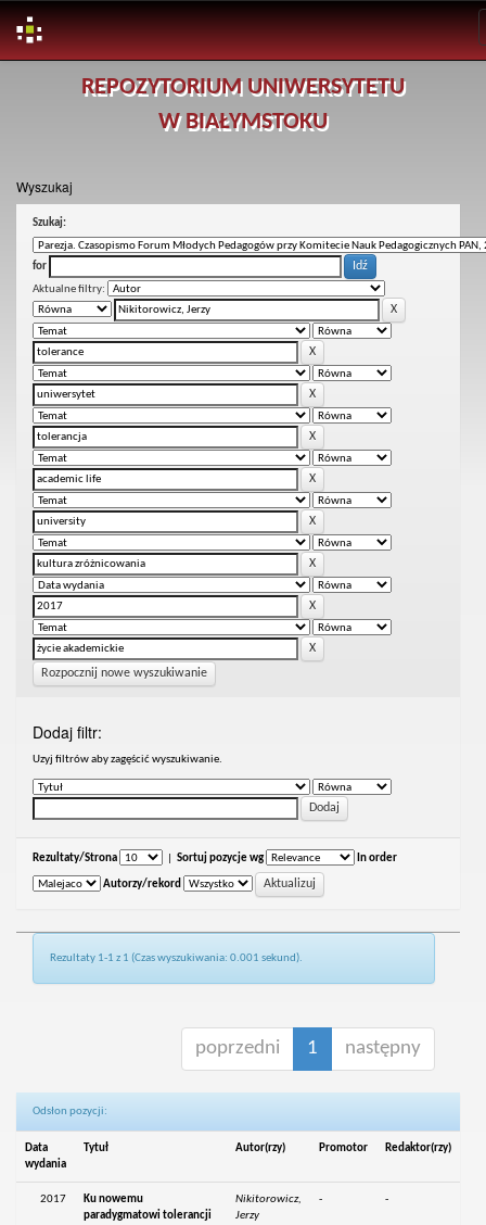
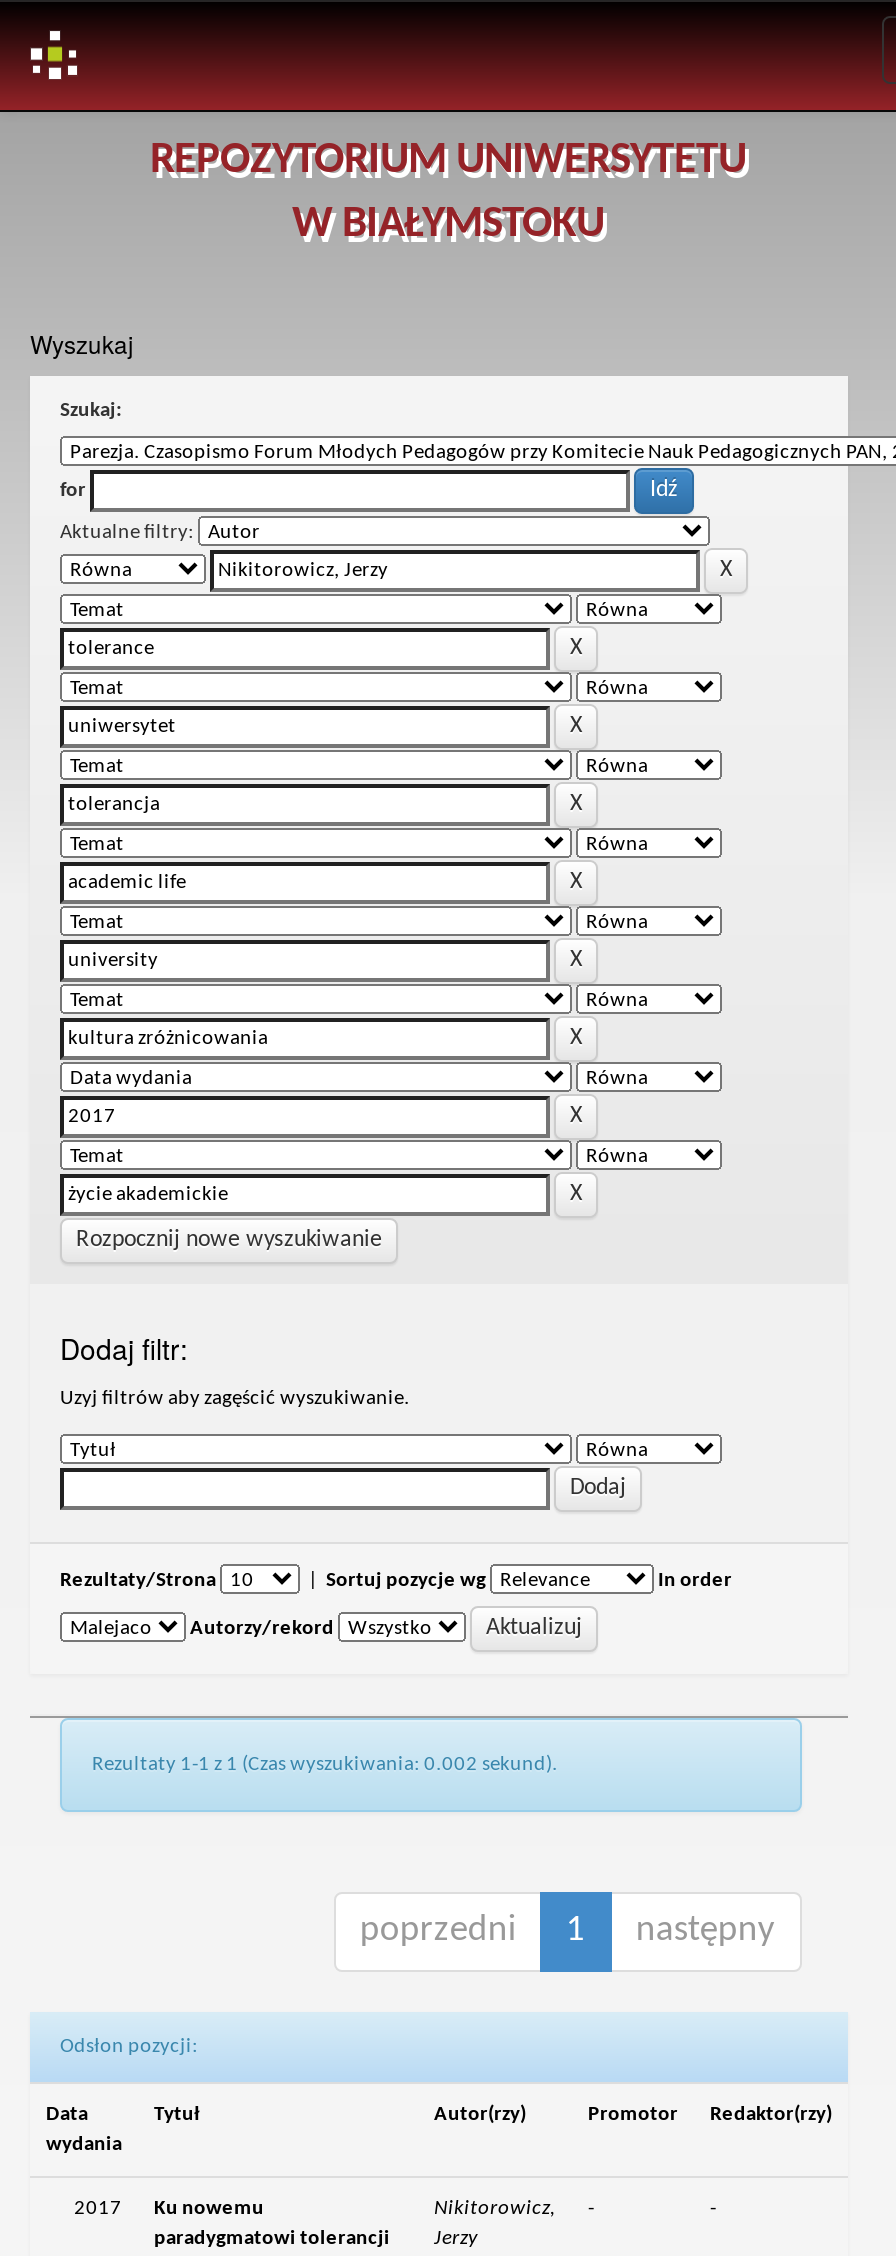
[50,953,303,964] Rezultaty 1-1 z 1 (Czas wyszukiwania: 0.001 sekund). -> [92,1754,558,1776] Rezultaty 1-1 z 1 (Czas wyszukiwania: 0.002 sekund).

